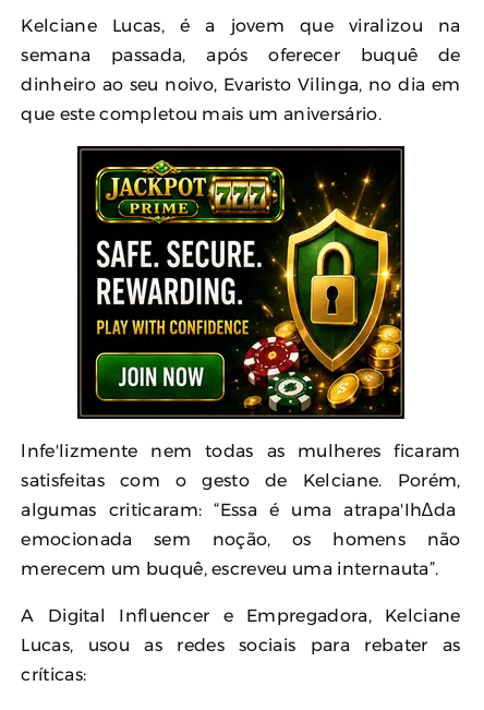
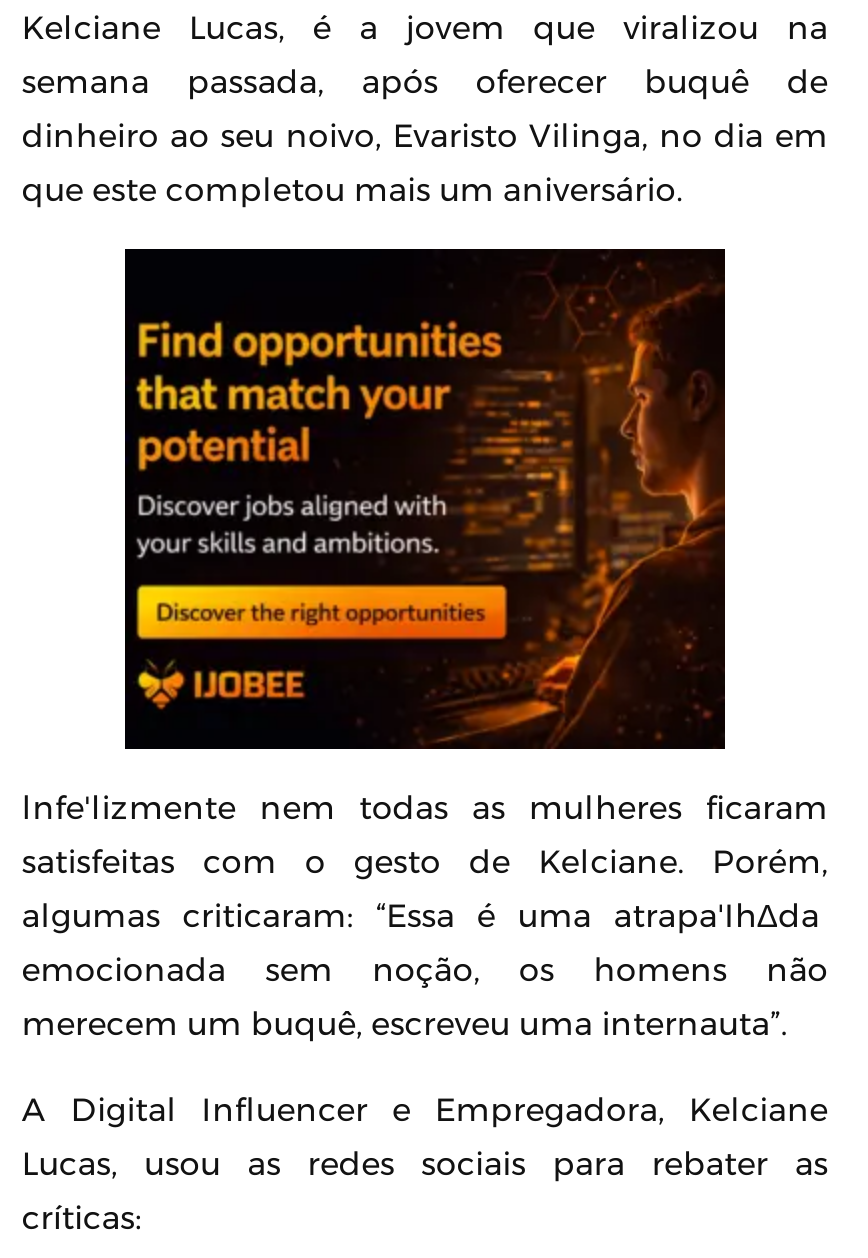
[80,148,404,418] [image] -> [129,253,725,749] [image]

